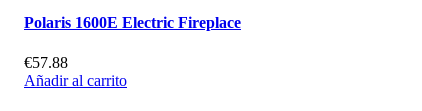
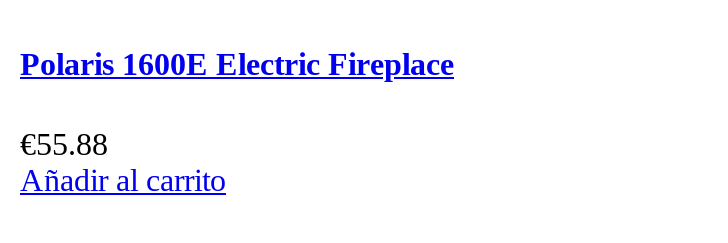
[24,54,68,71] €57.88 -> [20,126,108,160] €55.88

